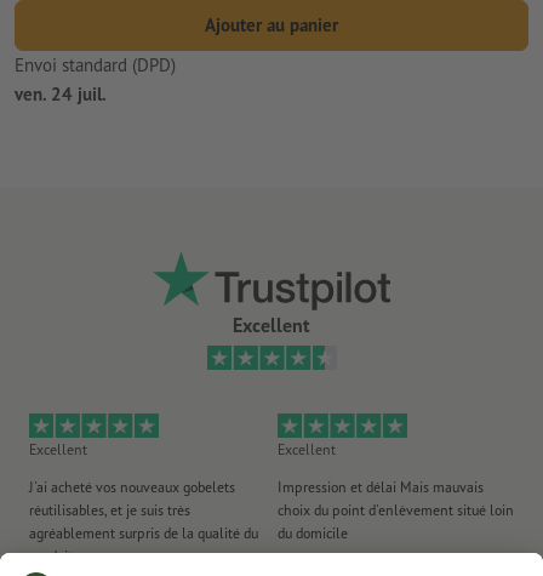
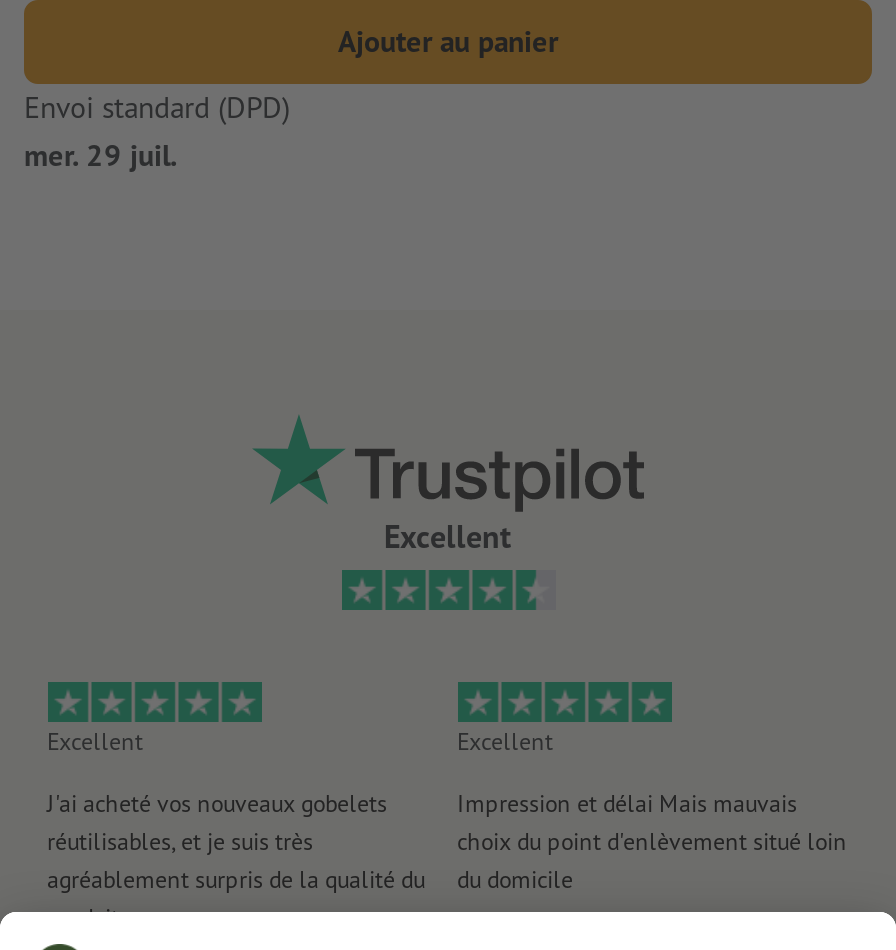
[15,83,107,106] ven. 24 juil. -> [24,137,178,175] mer. 29 juil.

